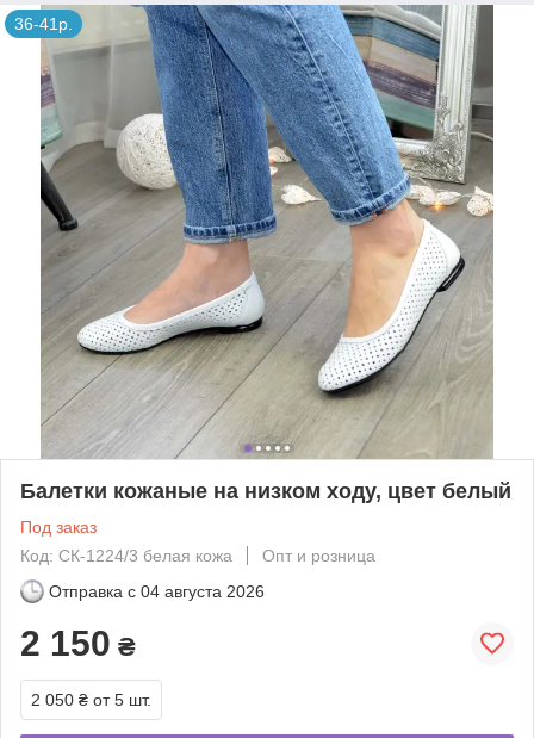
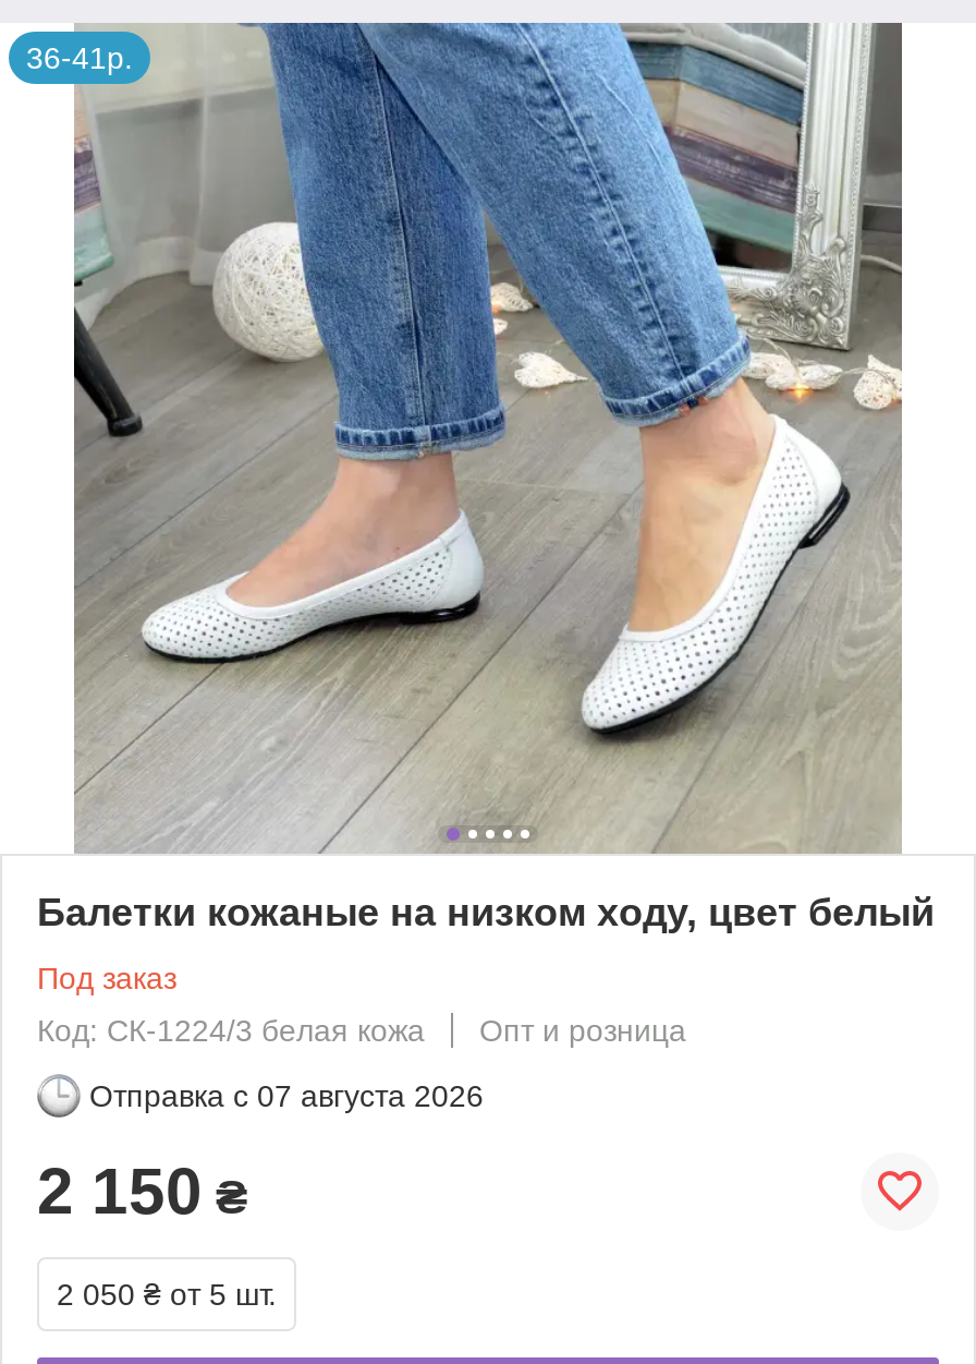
[49,582,265,601] Отправка с 04 августа 2026 -> [89,1078,484,1113] Отправка с 07 августа 2026

